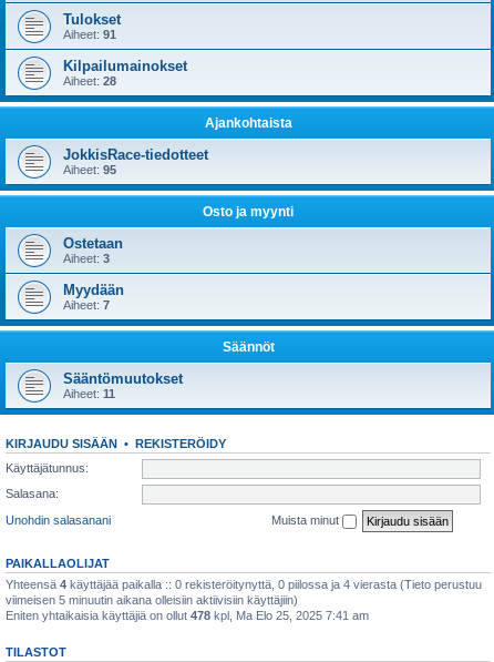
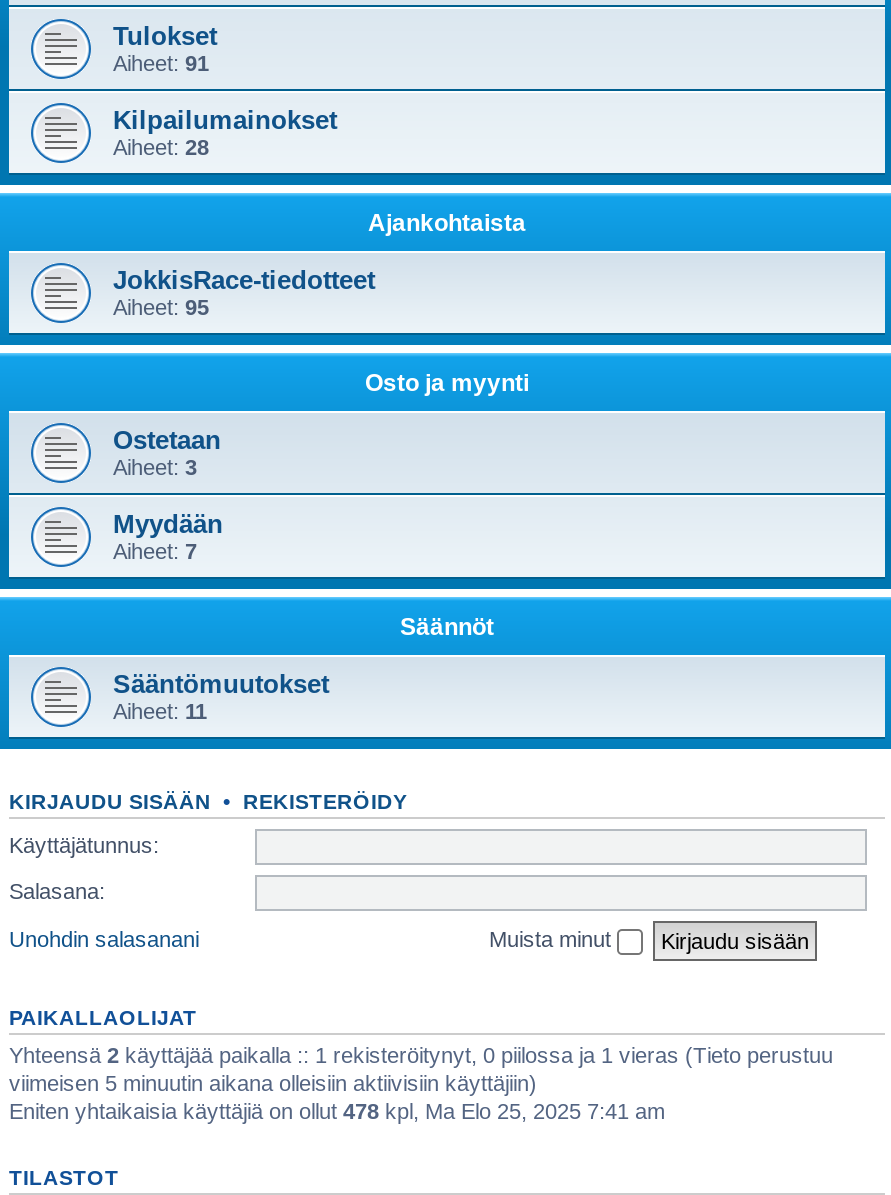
[6,577,482,590] Yhteensä 4 käyttäjää paikalla :: 0 rekisteröitynyttä, 0 piilossa ja 4 vierasta (Tieto perustuu -> [9,1042,833,1066] Yhteensä 2 käyttäjää paikalla :: 1 rekisteröitynyt, 0 piilossa ja 1 vieras (Tieto perustuu

